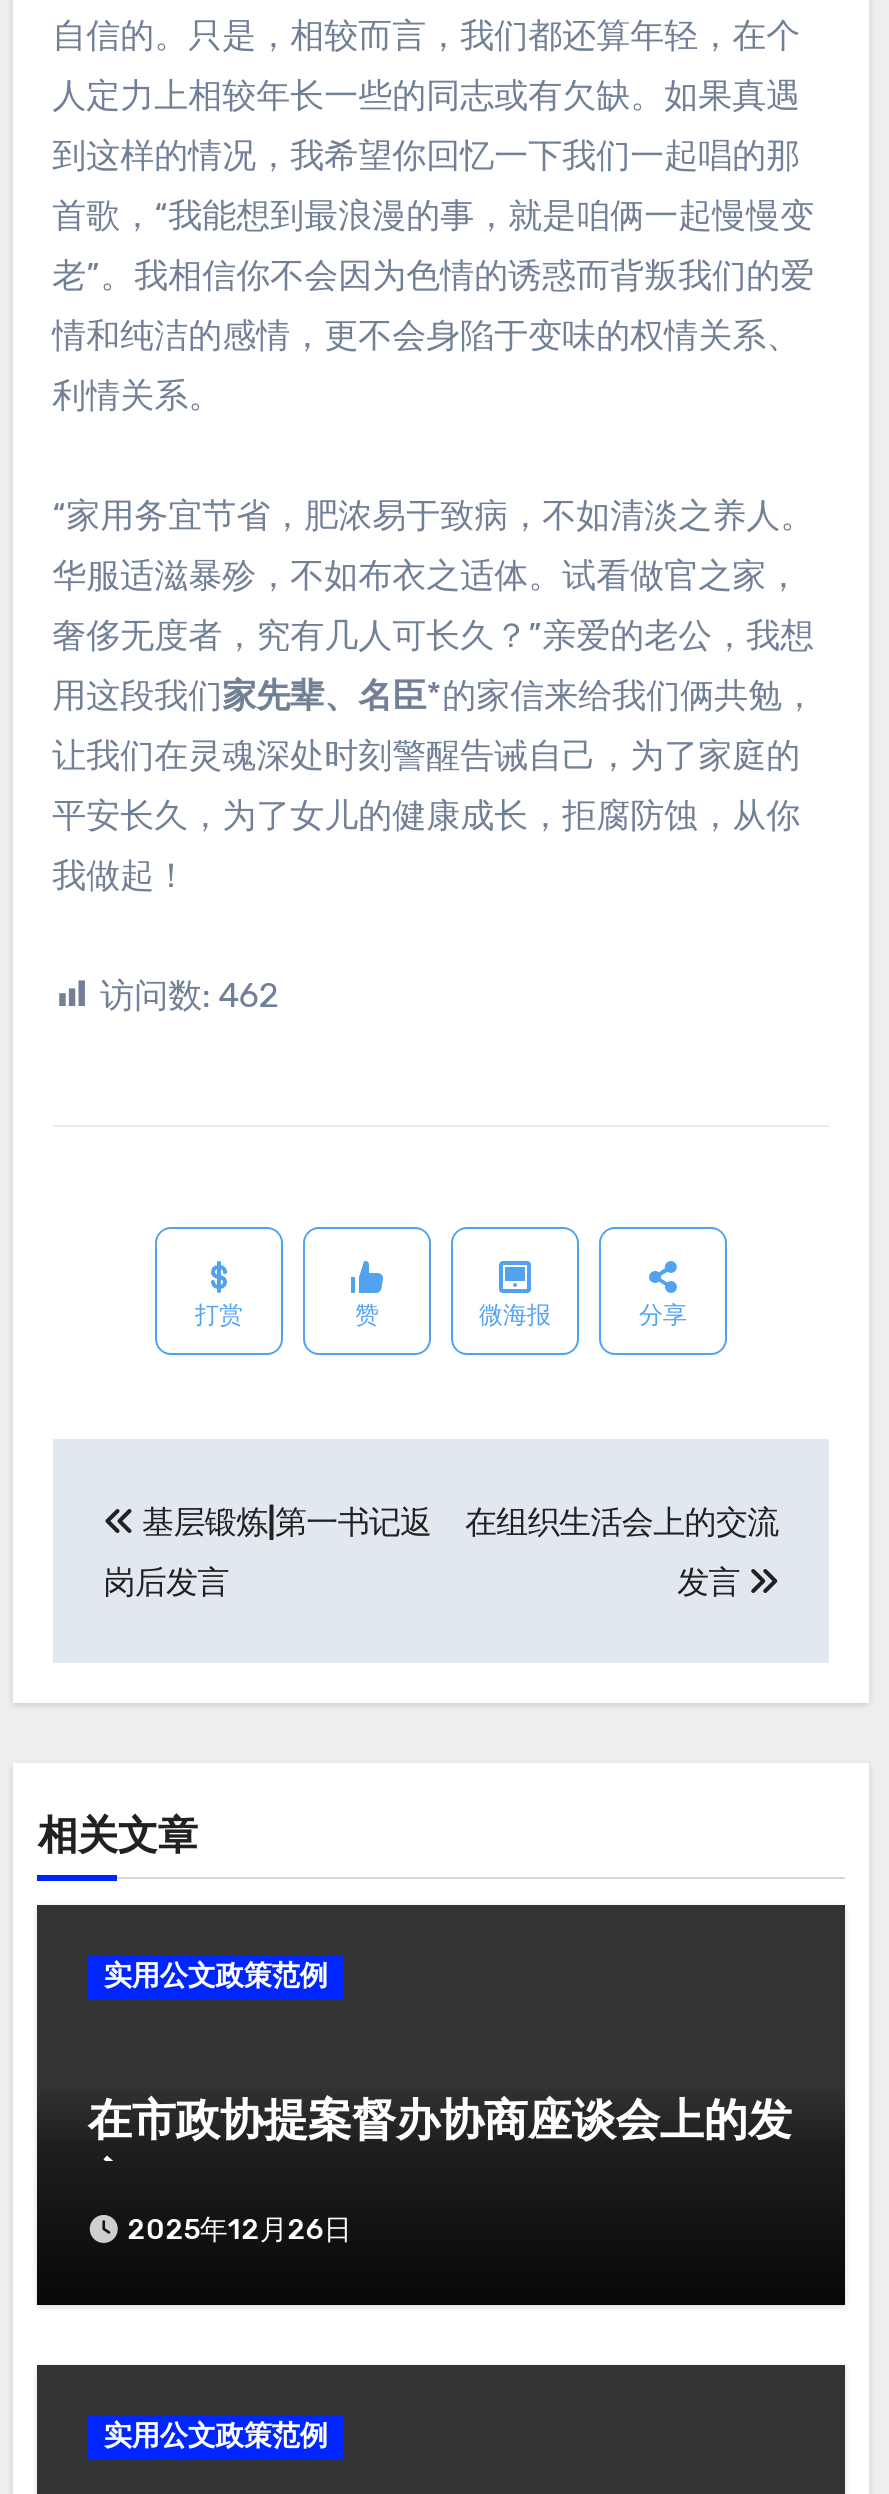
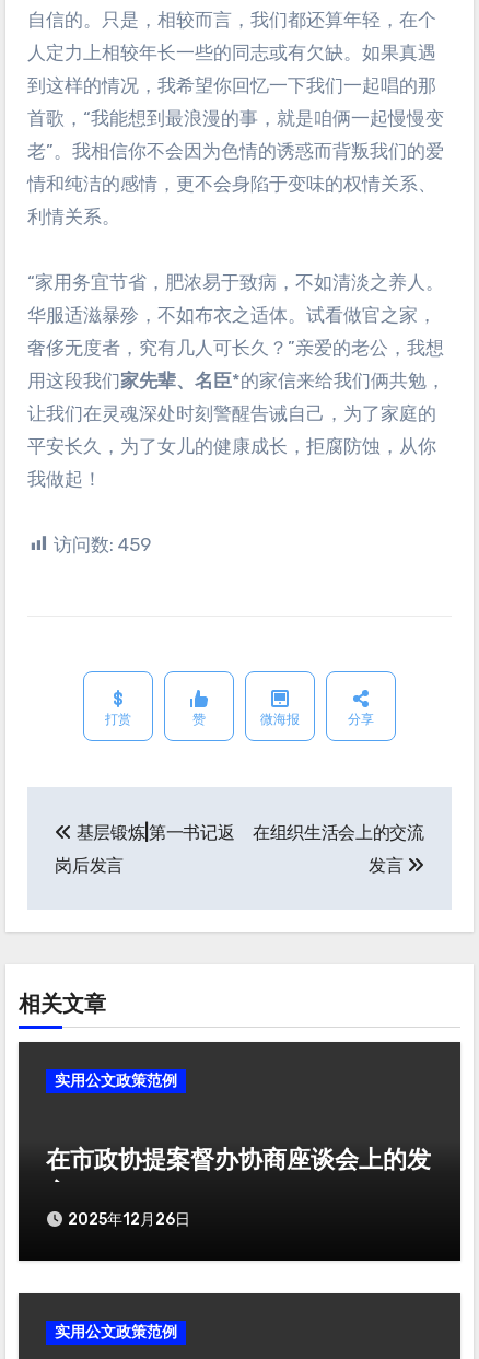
[100,974,278,1014] 访问数: 462 -> [53,533,150,555] 访问数: 459

